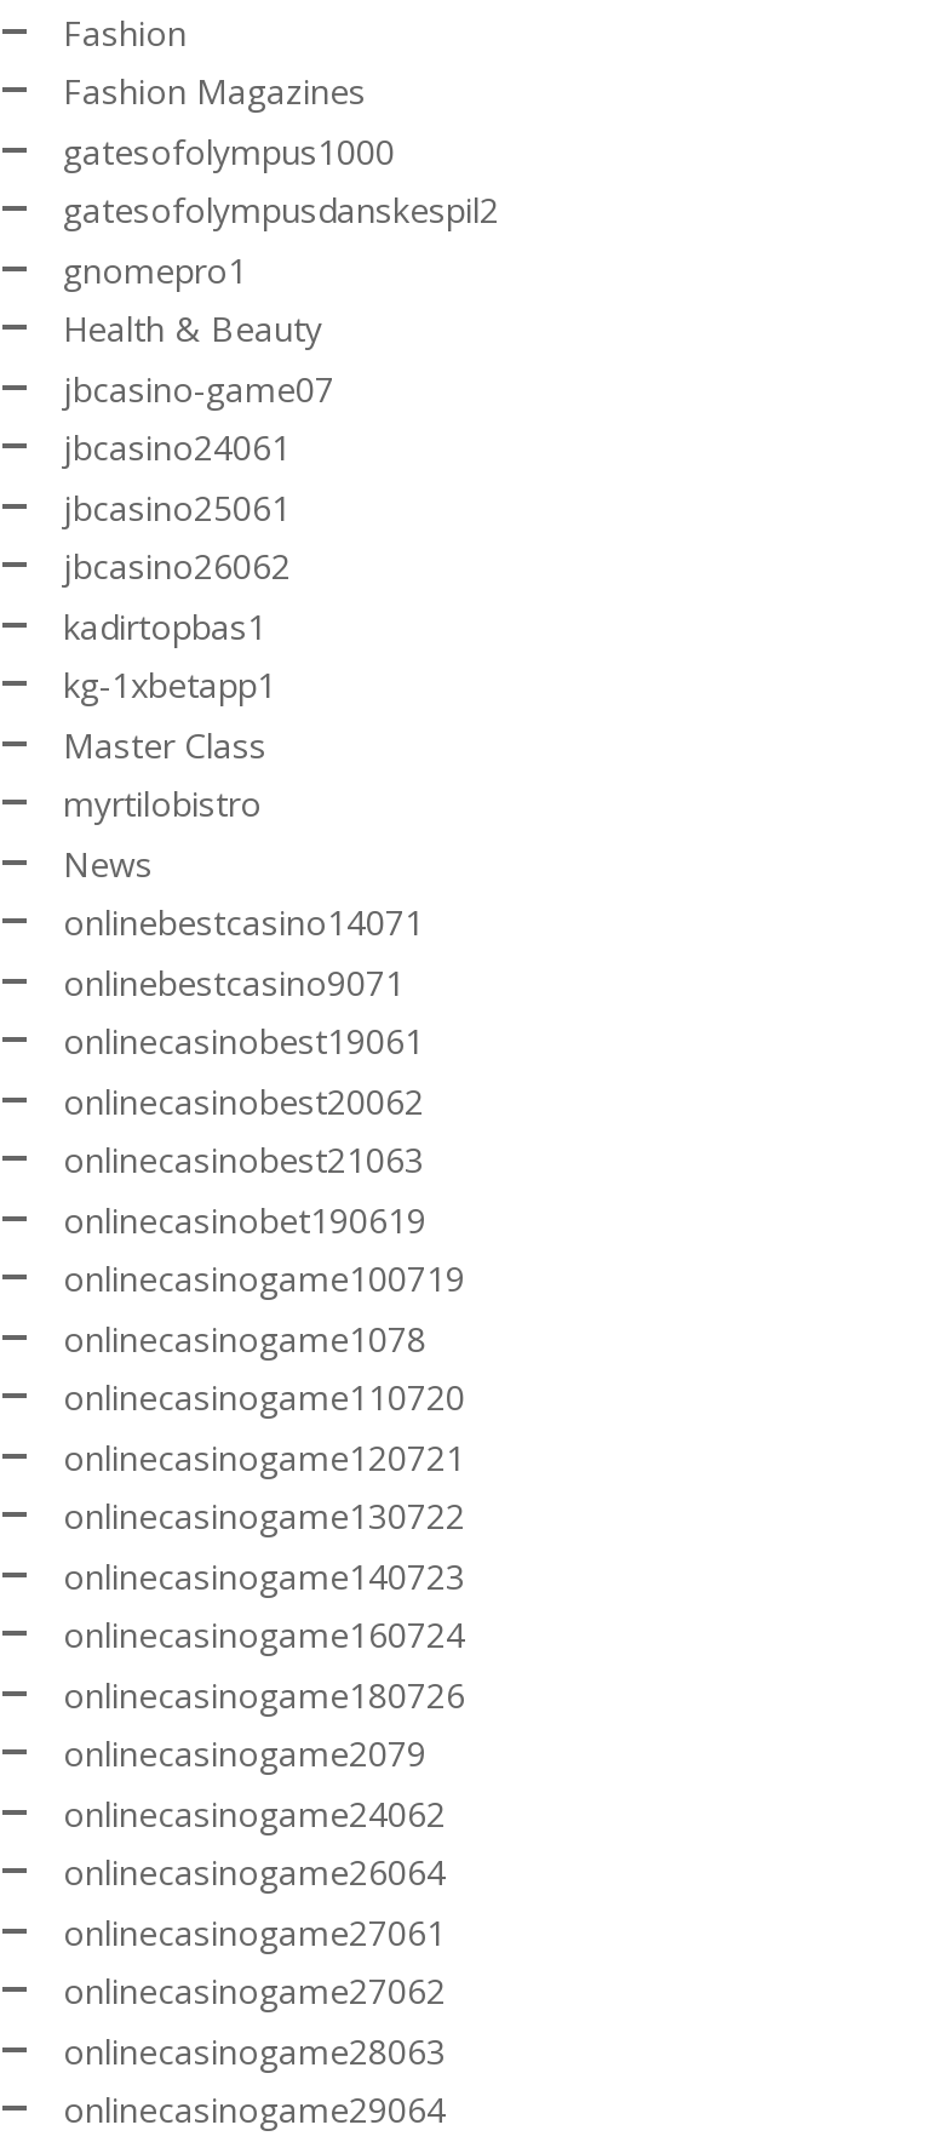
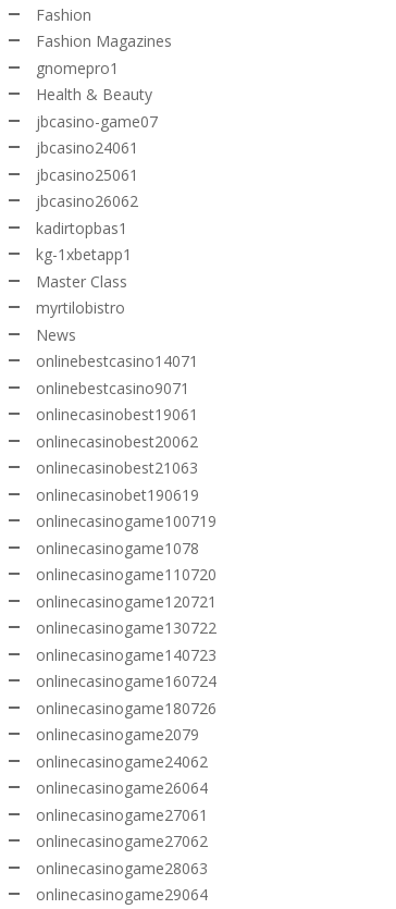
[63,128,499,234] gatesofolympus1000 | gatesofolympusdanskespil2 -> none

